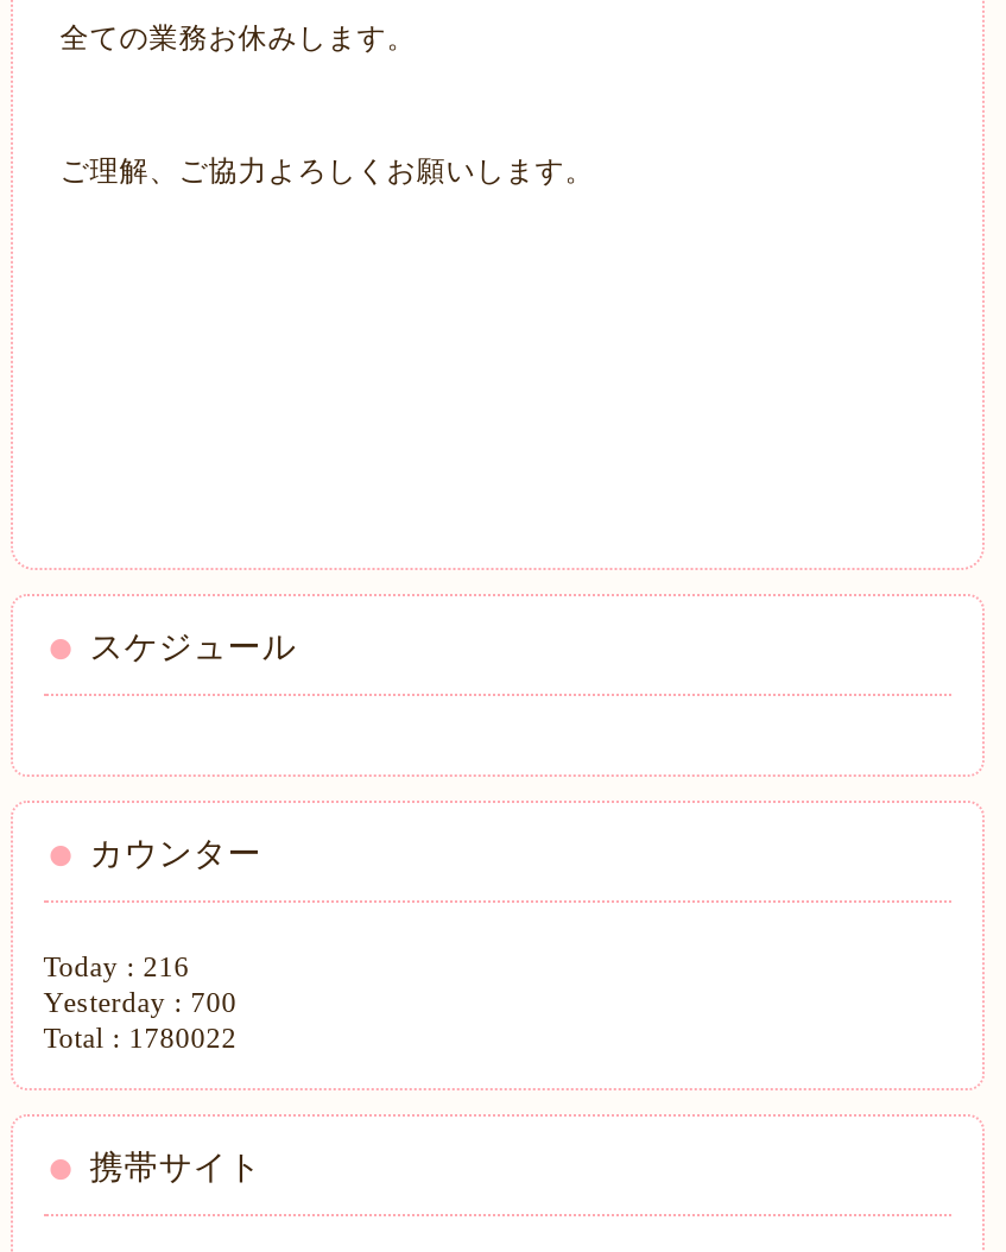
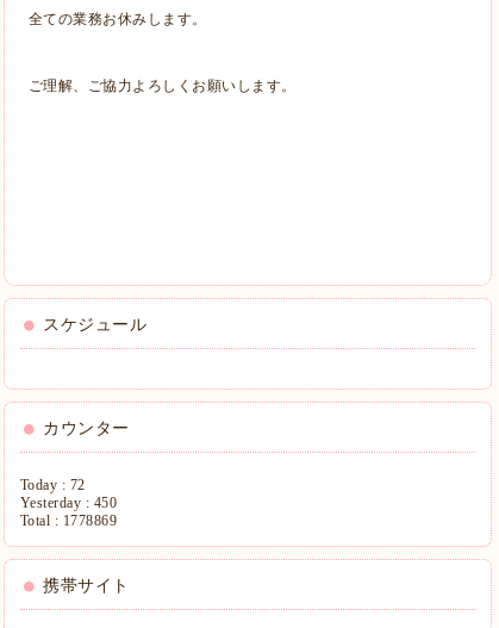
[43,951,190,984] Today : 216 -> [20,477,86,493] Today : 72
[43,986,237,1019] Yesterday : 700 -> [20,495,117,511] Yesterday : 450
[43,1022,237,1055] Total : 1780022 -> [20,513,117,529] Total : 1778869

